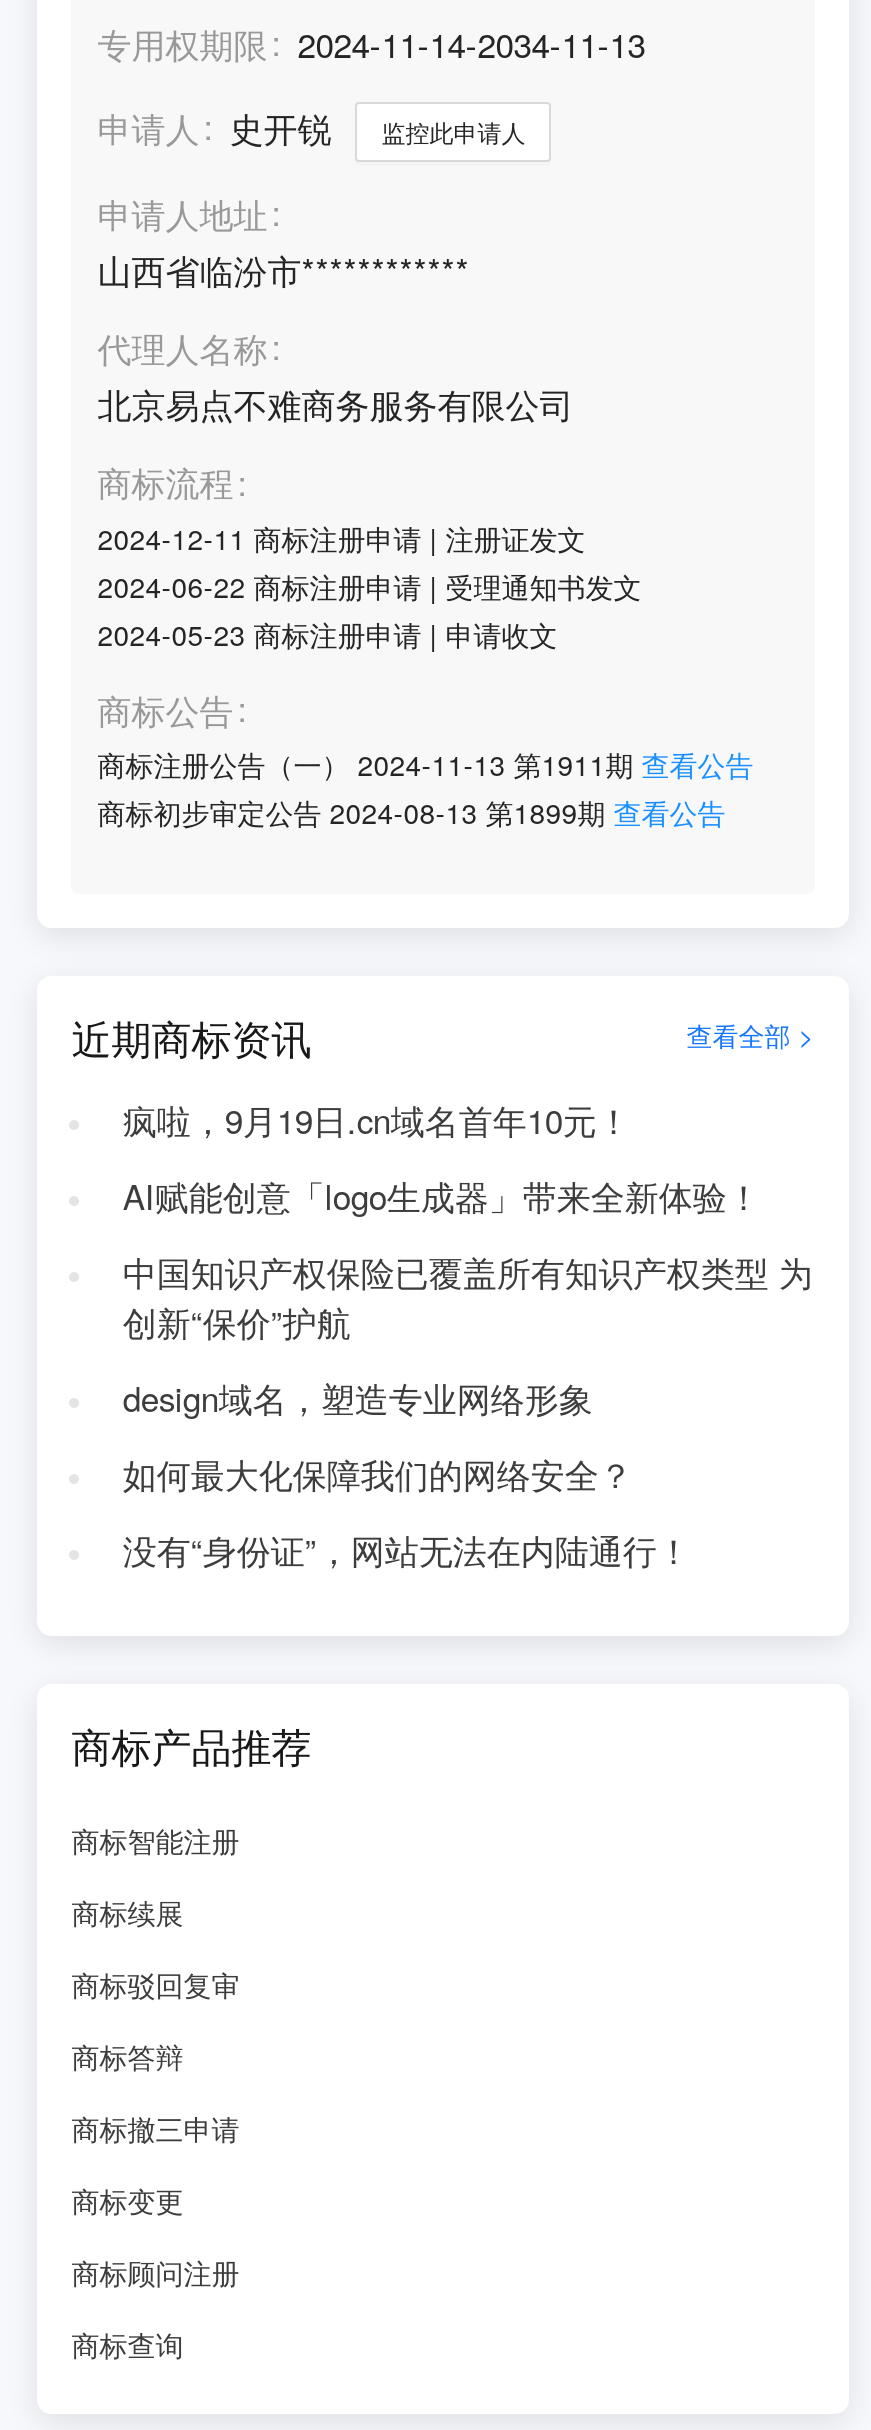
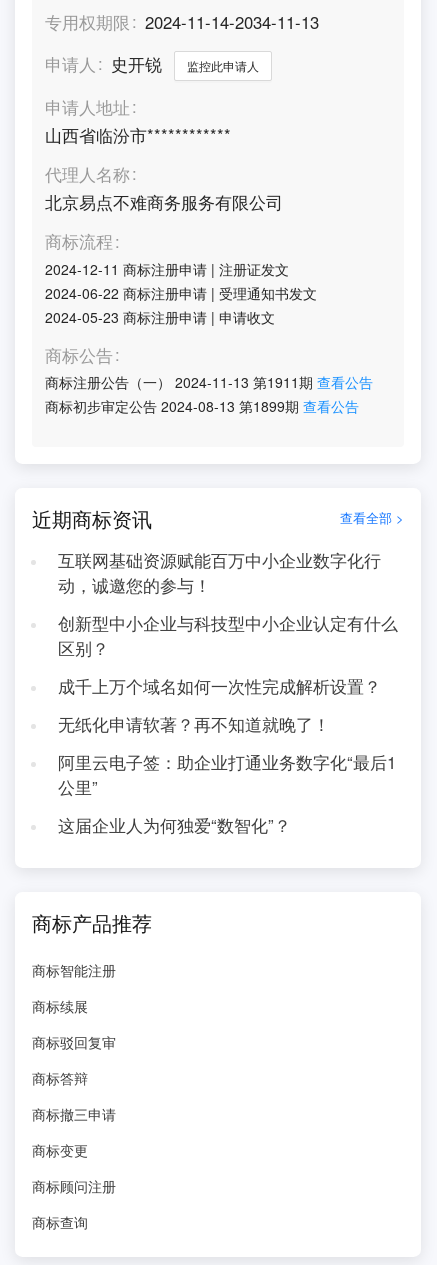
[123,1096,631,1144] 疯啦，9月19日.cn域名首年10元！ -> [58,548,381,597] 互联网基础资源赋能百万中小企业数字化行 | 动，诚邀您的参与！
[123,1172,761,1220] AI赋能创意「logo生成器」带来全新体验！ -> [58,611,398,660] 创新型中小企业与科技型中小企业认定有什么 | 区别？
[123,1248,813,1346] 中国知识产权保险已覆盖所有知识产权类型 为 | 创新“保价”护航 -> [58,674,381,698] 成千上万个域名如何一次性完成解析设置？
[123,1374,593,1422] design域名，塑造专业网络形象 -> [58,712,330,736] 无纸化申请软著？再不知道就晚了！
[123,1450,633,1498] 如何最大化保障我们的网络安全？ -> [58,750,396,799] 阿里云电子签：助企业打通业务数字化“最后1 | 公里”
[123,1526,691,1574] 没有“身份证”，网站无法在内陆通行！ -> [58,813,291,837] 这届企业人为何独爱“数智化”？

